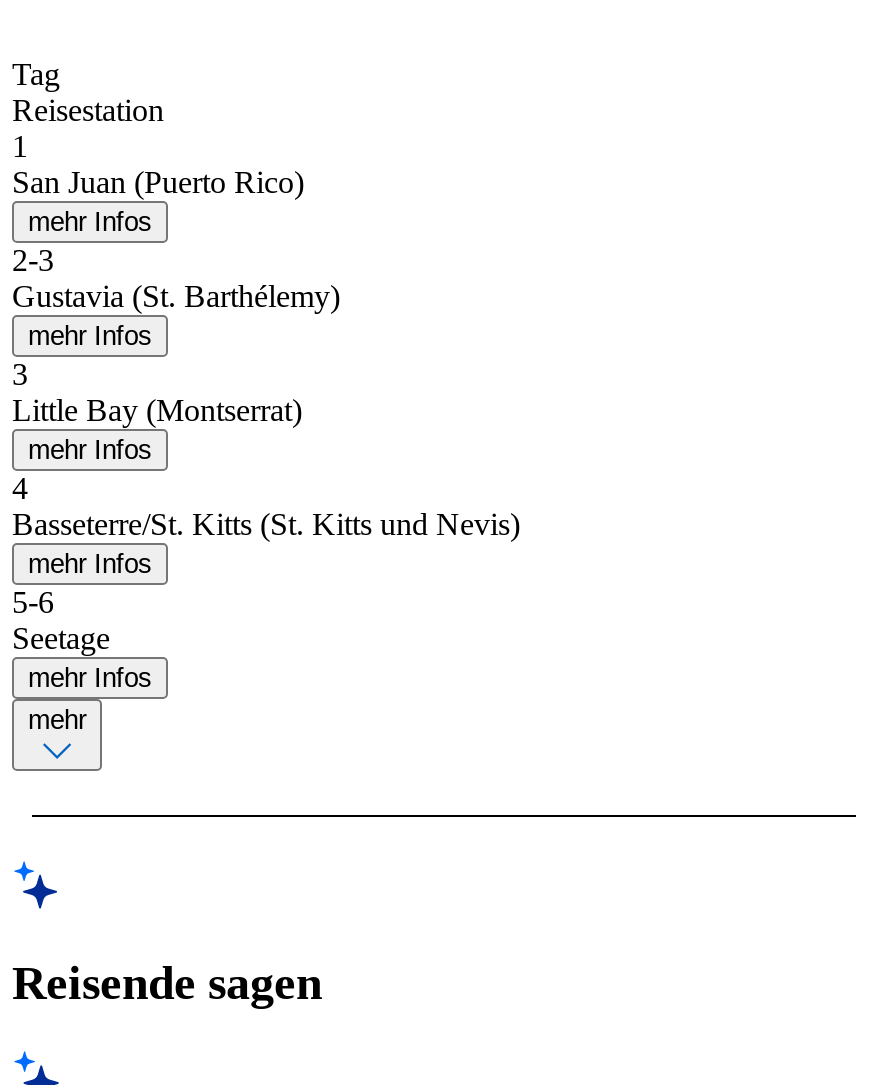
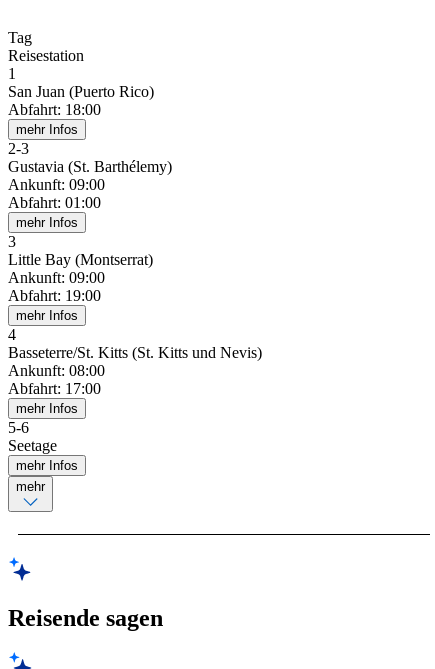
none -> [8,101,101,118] Abfahrt: 18:00
none -> [8,176,105,211] Ankunft: 09:00 | Abfahrt: 01:00
none -> [8,269,105,304] Ankunft: 09:00 | Abfahrt: 19:00
none -> [8,362,105,397] Ankunft: 08:00 | Abfahrt: 17:00

